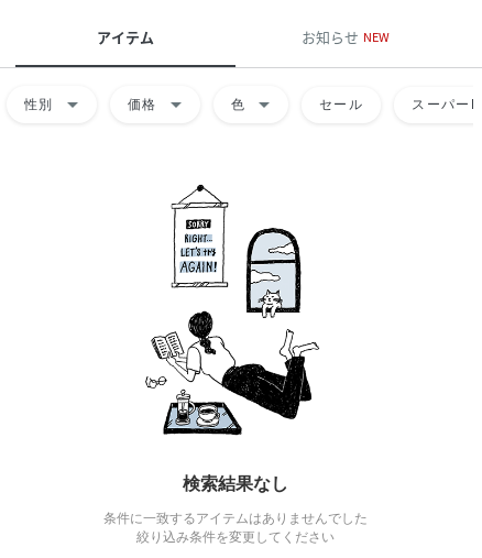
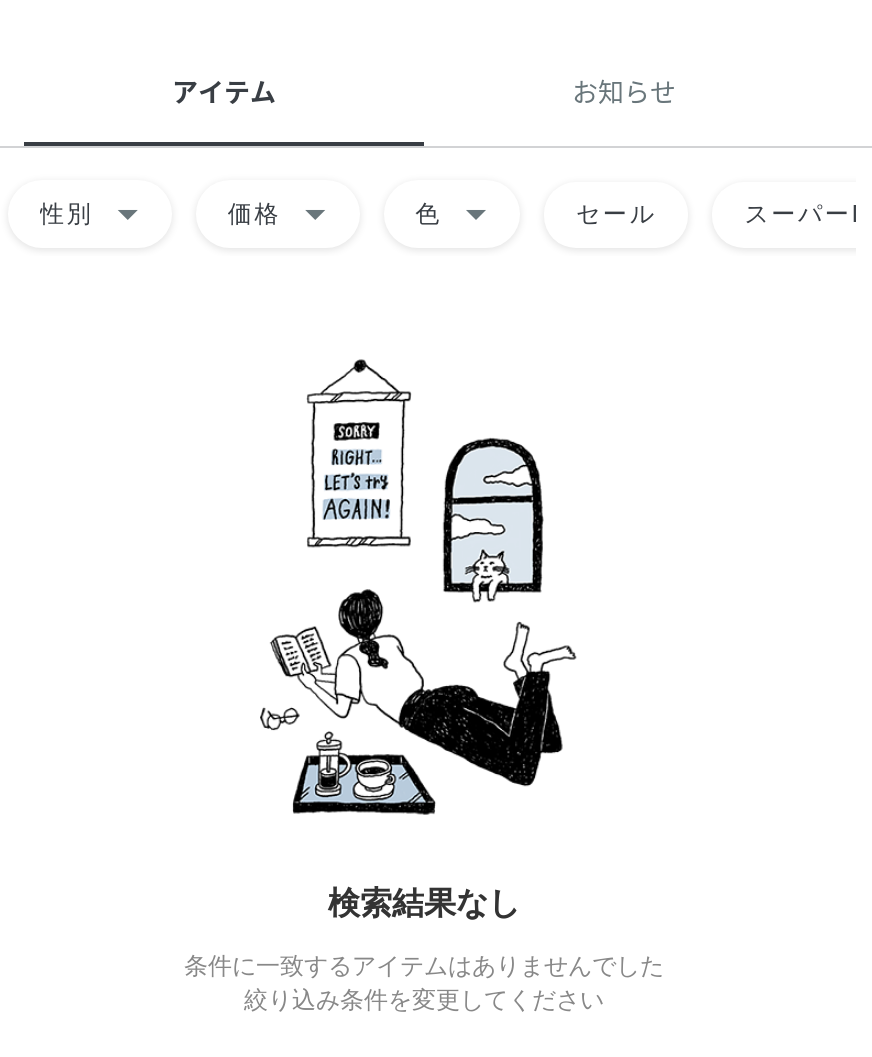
[302,27,390,48] お知らせ NEW -> [572,73,676,111] お知らせ

